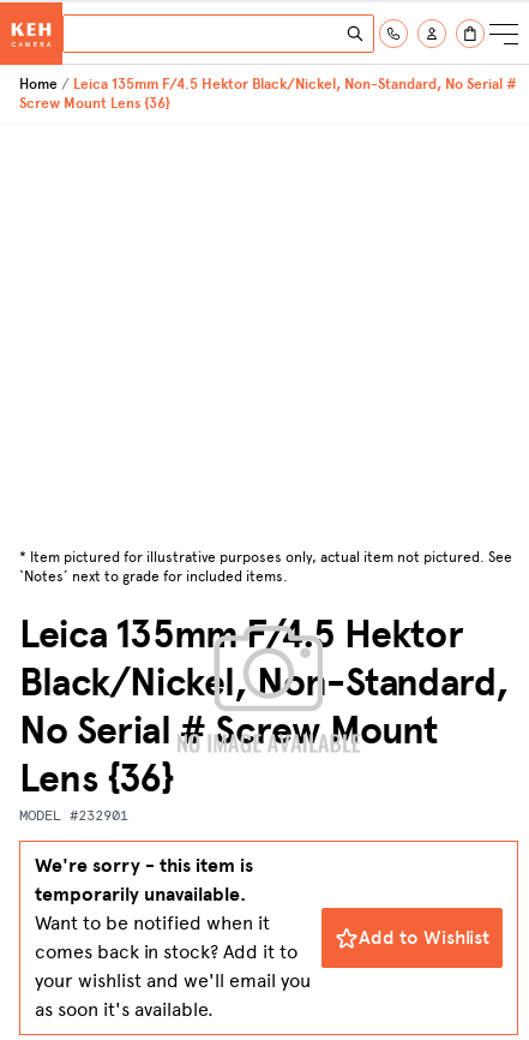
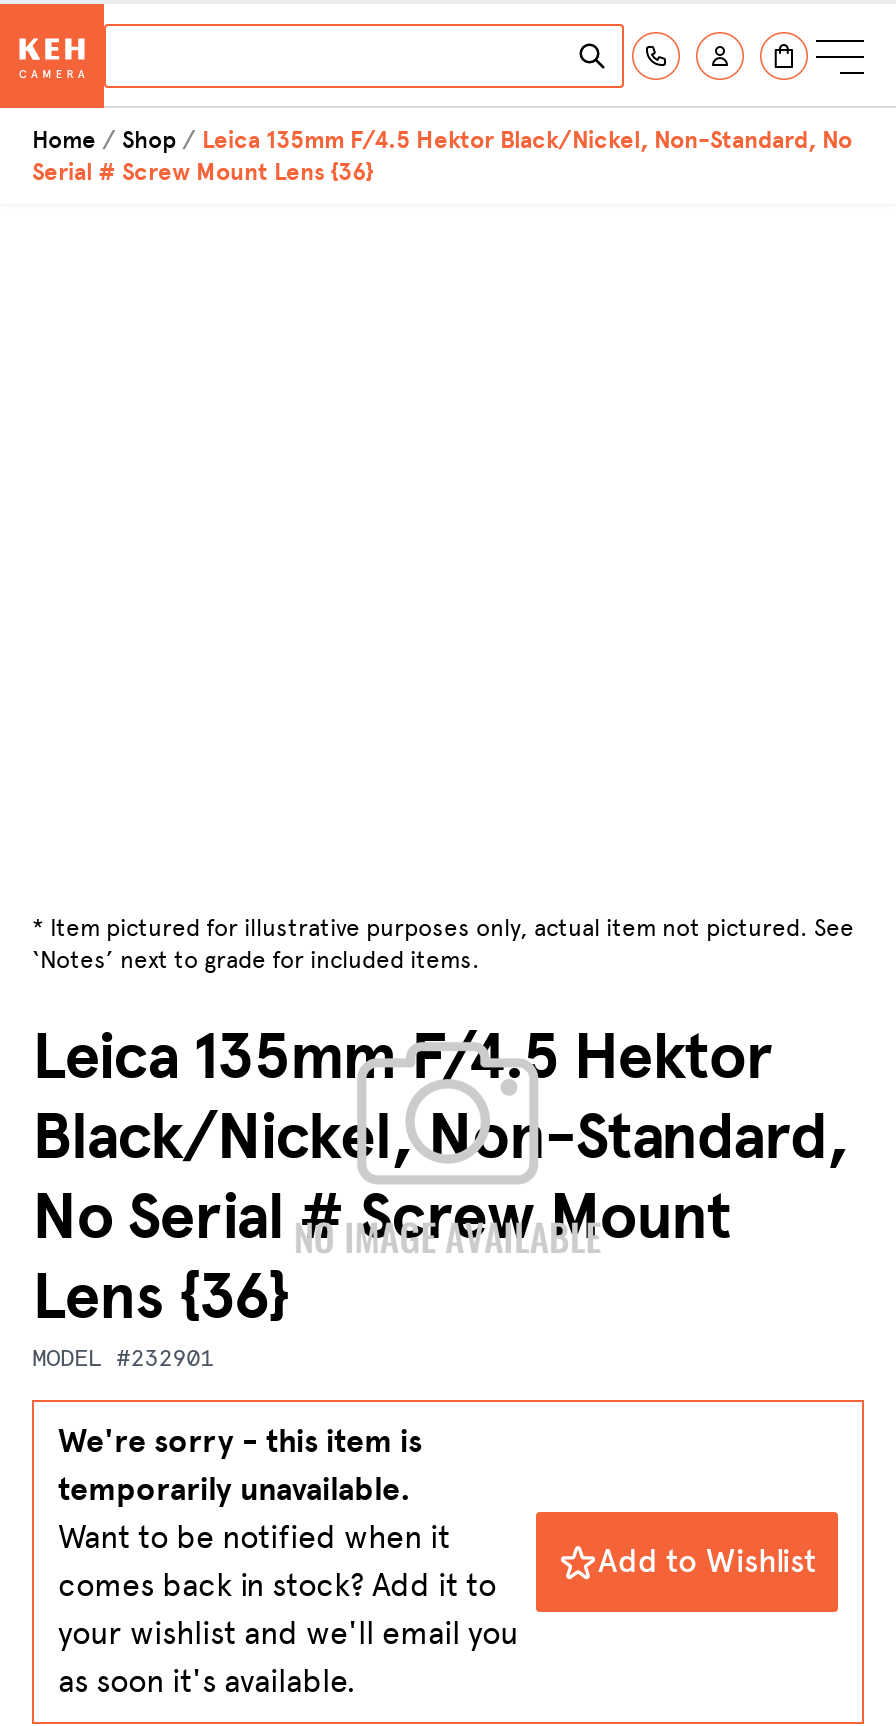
[19,76,517,112] Leica 135mm F/4.5 Hektor Black/Nickel, Non-Standard, No Serial # | Screw Mount Lens {36} -> [32,126,852,186] Shop | Leica 135mm F/4.5 Hektor Black/Nickel, Non-Standard, No | Serial # Screw Mount Lens {36}

